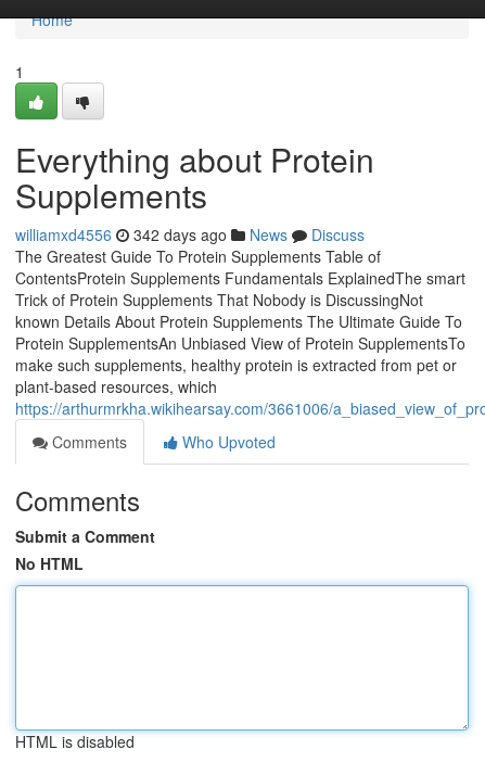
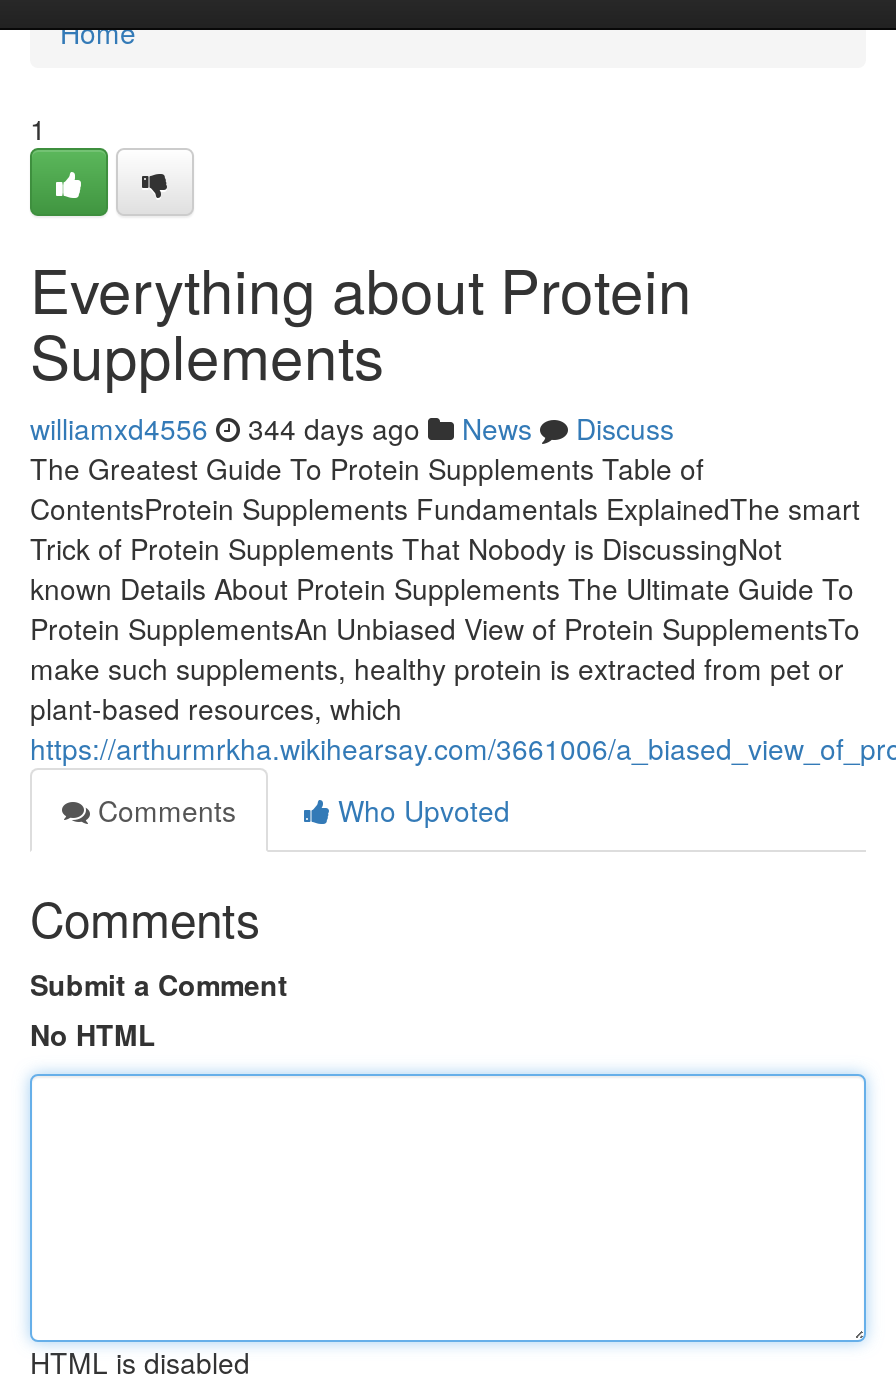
[15,224,365,245] williamxd4556 342 days ago News Discuss -> [30,408,674,448] williamxd4556 344 days ago News Discuss

